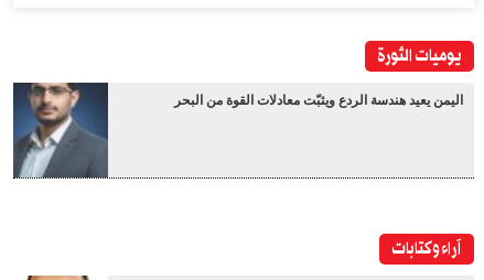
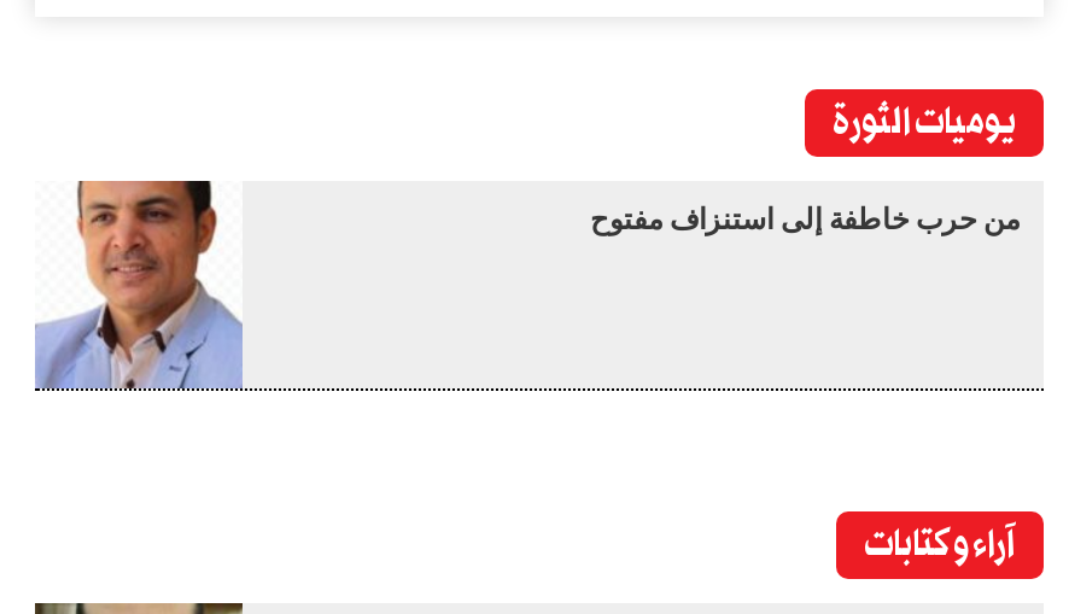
[12,82,109,179] [image] -> [35,177,243,392] [image]
[174,92,463,108] اليمن يعيد هندسة الردع ويثبّت معادلات القوة من البحر -> [590,203,1020,237] من حرب خاطفة إلى استنزاف مفتوح

